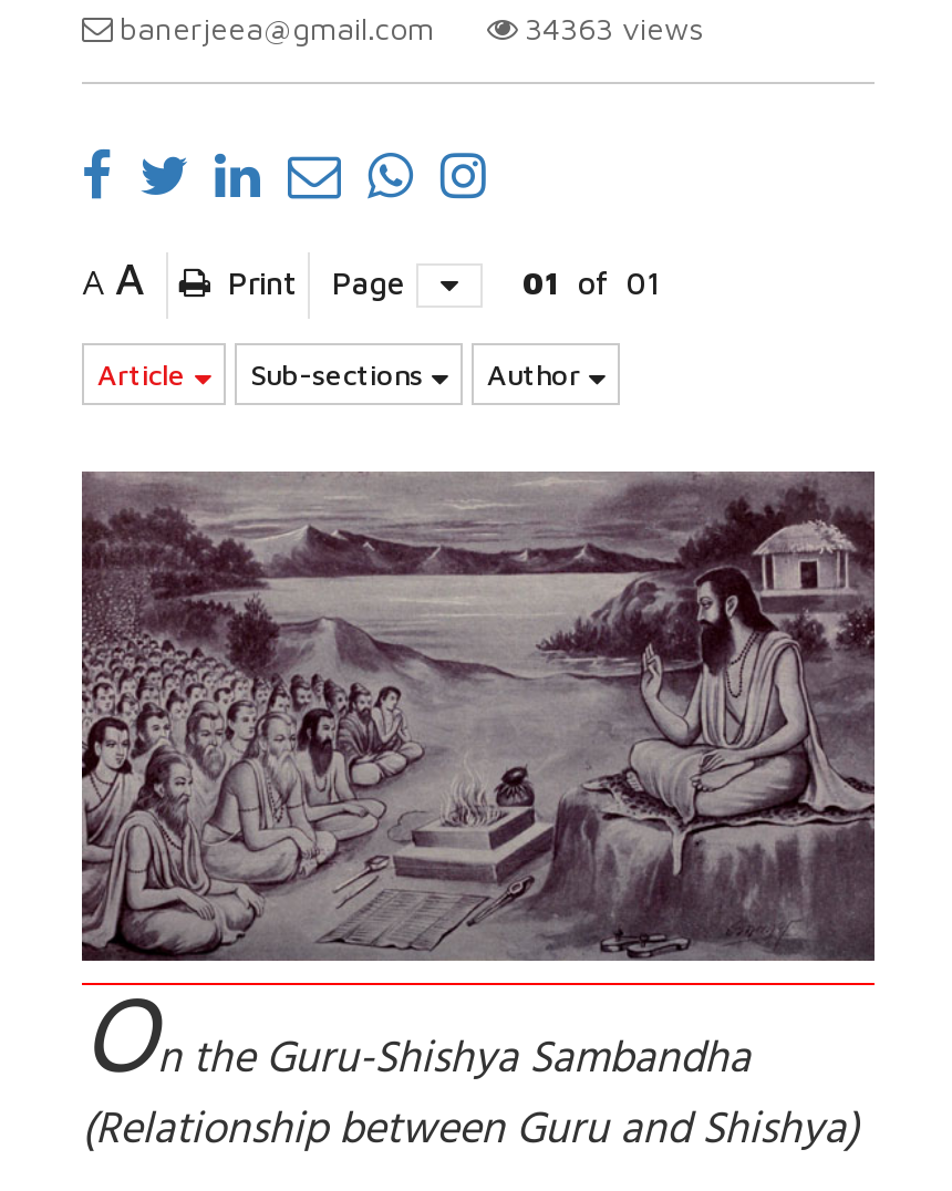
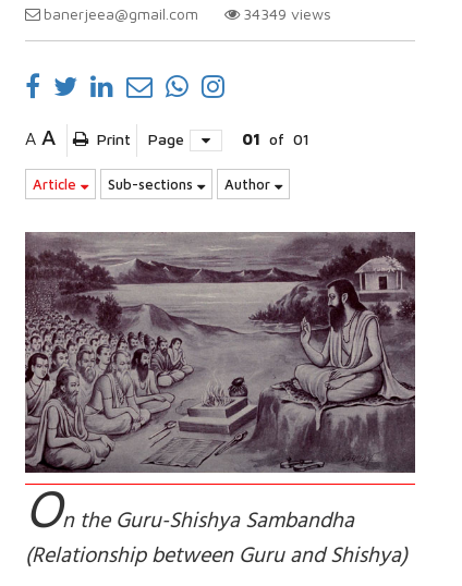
[525,9,704,46] 34363 views -> [243,4,331,23] 34349 views

